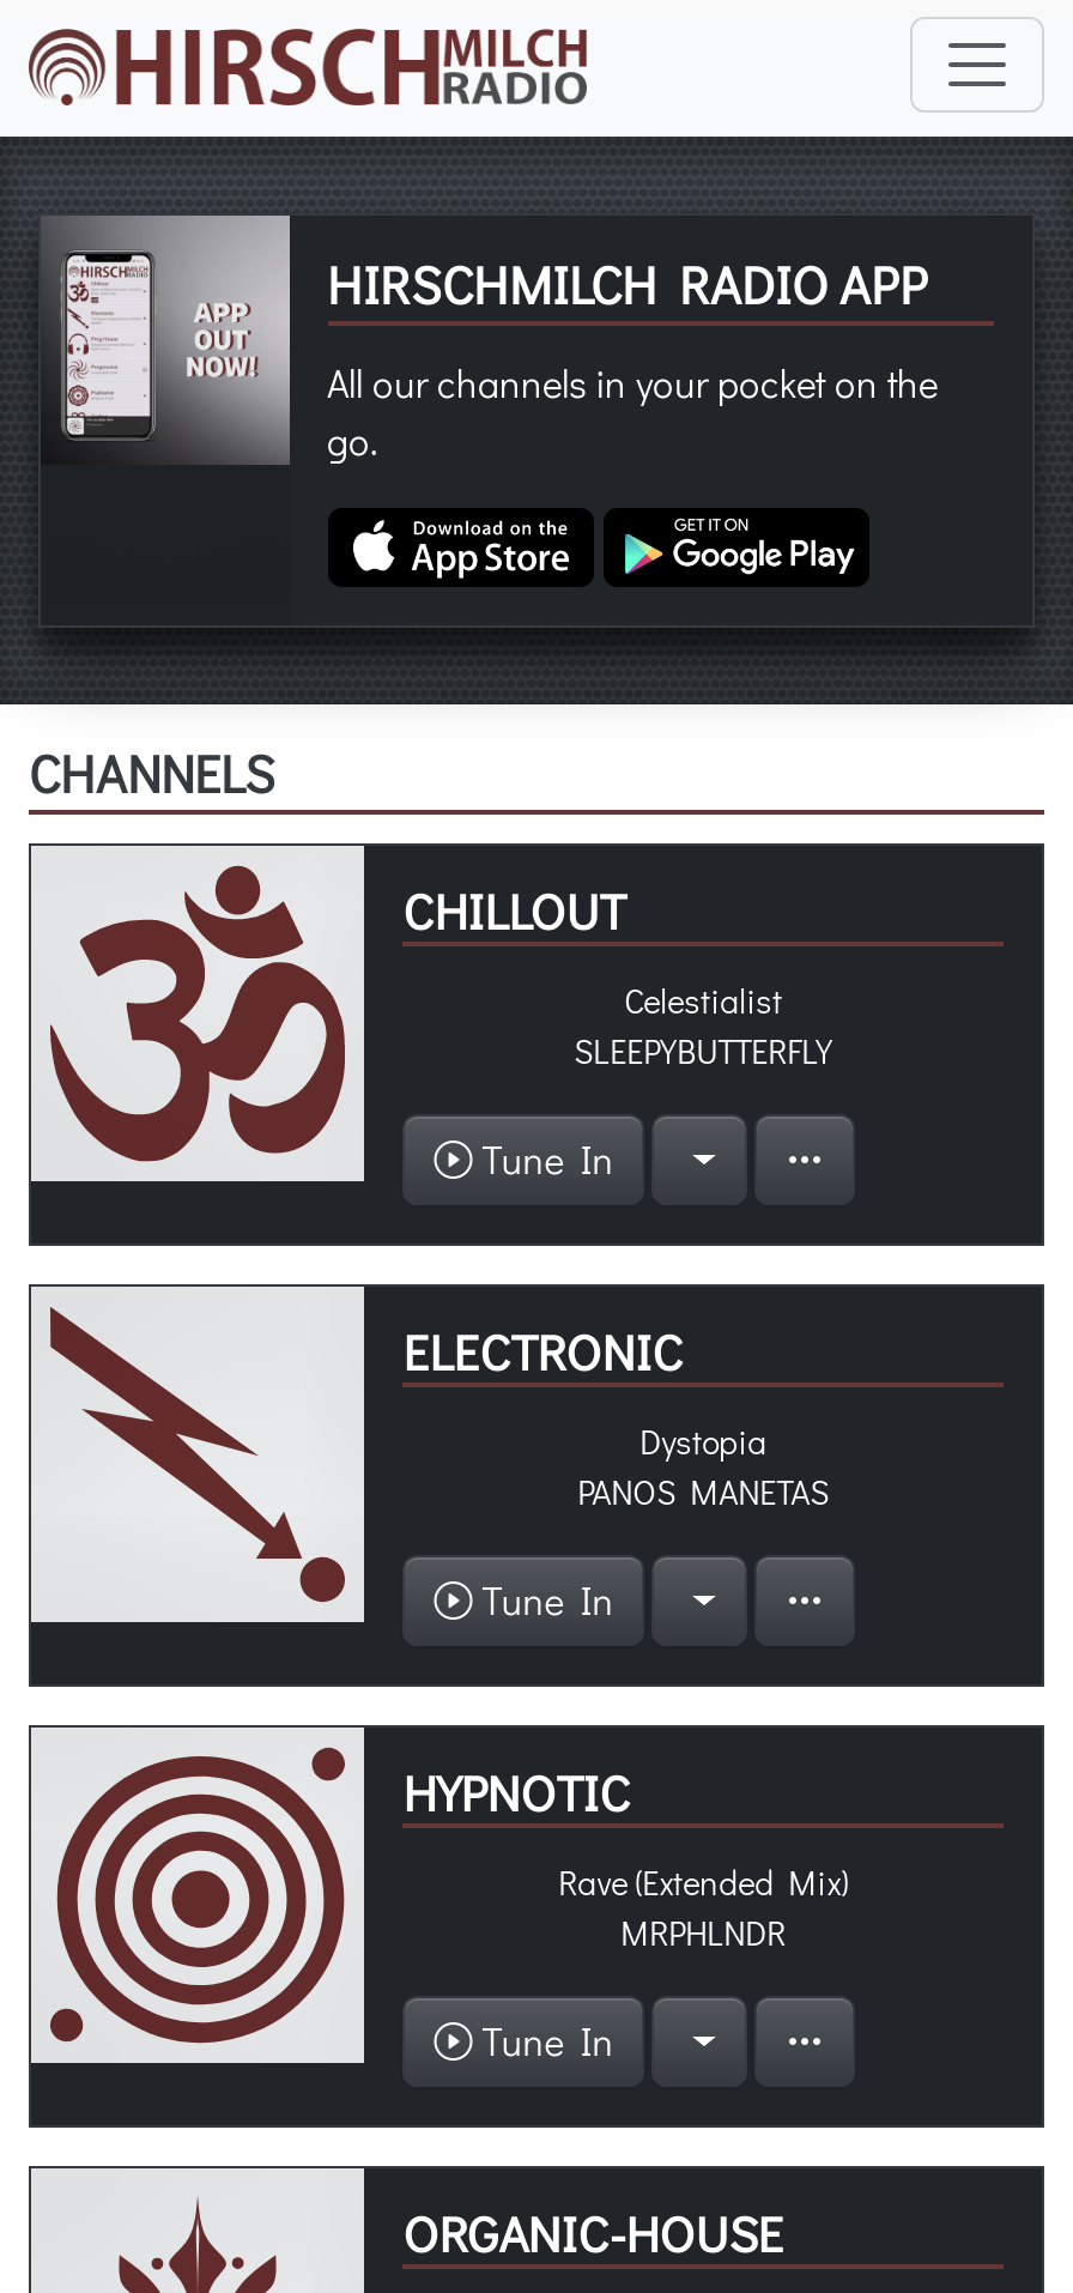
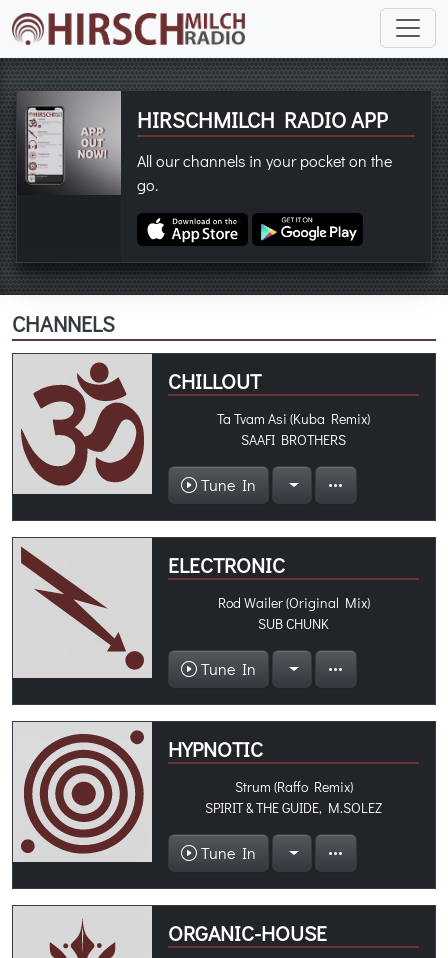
[574,979,833,1074] Celestialist | SLEEPYBUTTERFLY -> [217,409,370,449] Ta Tvam Asi (Kuba Remix) | SAAFI BROTHERS
[577,1419,829,1515] Dystopia | PANOS MANETAS -> [218,593,370,633] Rod Wailer (Original Mix) | SUB CHUNK
[558,1860,848,1956] Rave (Extended Mix) | MRPHLNDR -> [205,777,382,817] Strum (Raffo Remix) | SPIRIT & THE GUIDE, M.SOLEZ

